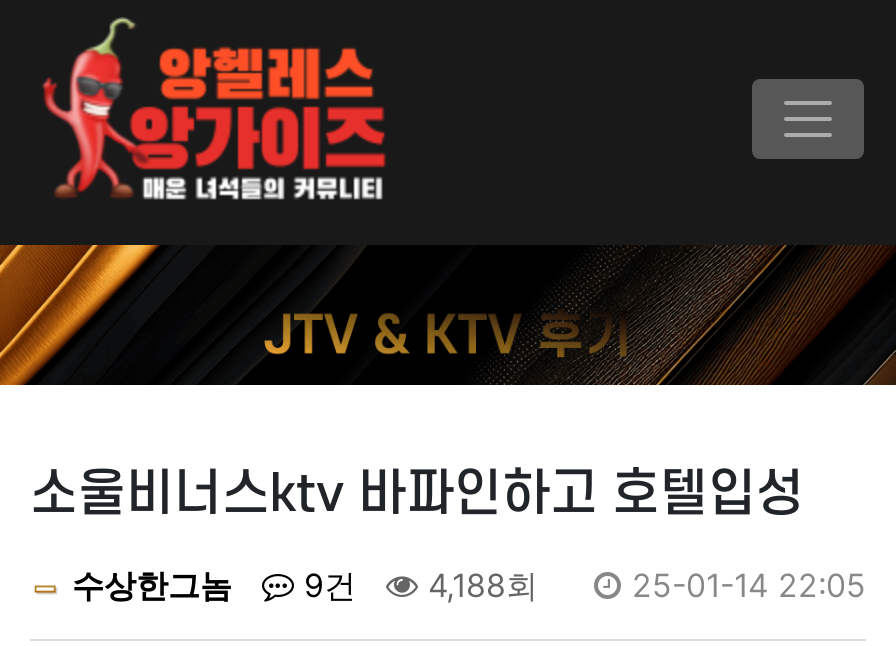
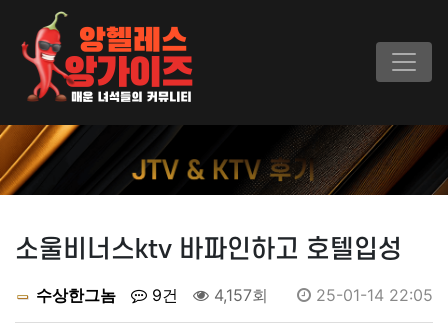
[72,565,538,605] 수상한그놈 9건 4,188회 -> [36,285,268,305] 수상한그놈 9건 4,157회

